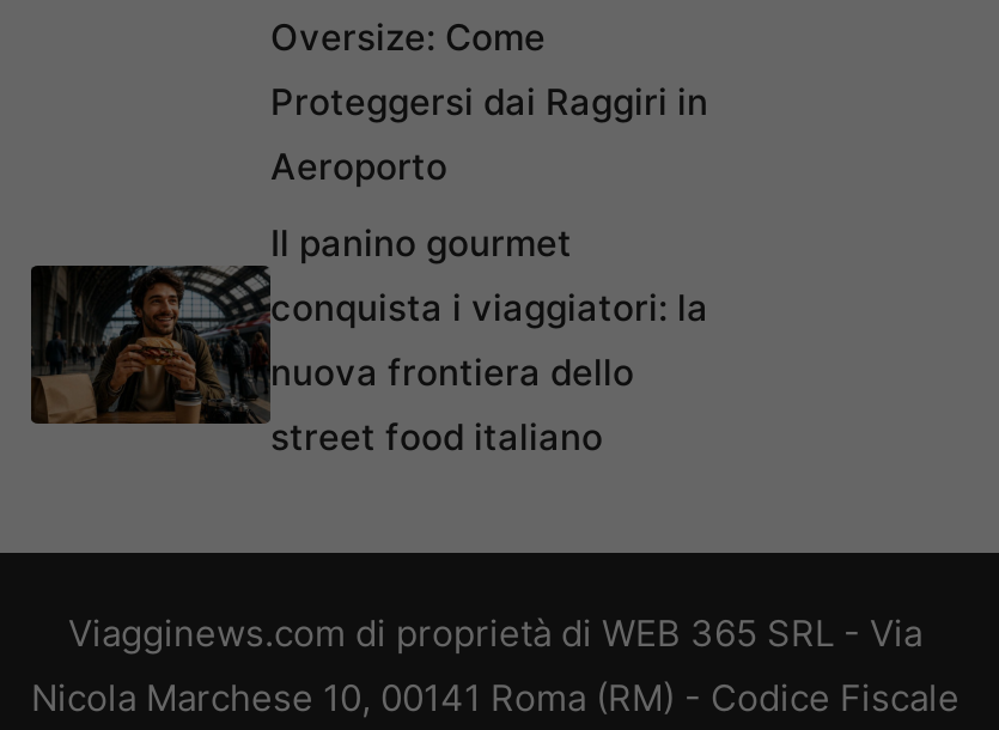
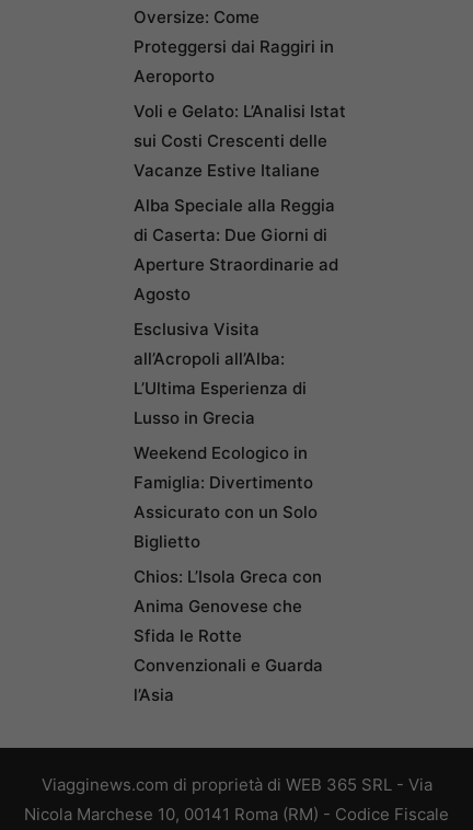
[270,220,708,459] Il panino gourmet | conquista i viaggiatori: la | nuova frontiera dello | street food italiano -> [134,101,346,705] Voli e Gelato: L’Analisi Istat | sui Costi Crescenti delle | Vacanze Estive Italiane | Alba Speciale alla Reggia | di Caserta: Due Giorni di | Aperture Straordinarie ad | Agosto | Esclusiva Visita | all’Acropoli all’Alba: | L’Ultima Esperienza di | Lusso in Grecia | Weekend Ecologico in | Famiglia: Divertimento | Assicurato con un Solo | Biglietto | Chios: L’Isola Greca con | Anima Genovese che | Sfida le Rotte | Convenzionali e Guarda | l’Asia
[29,263,237,426] [image] -> none

